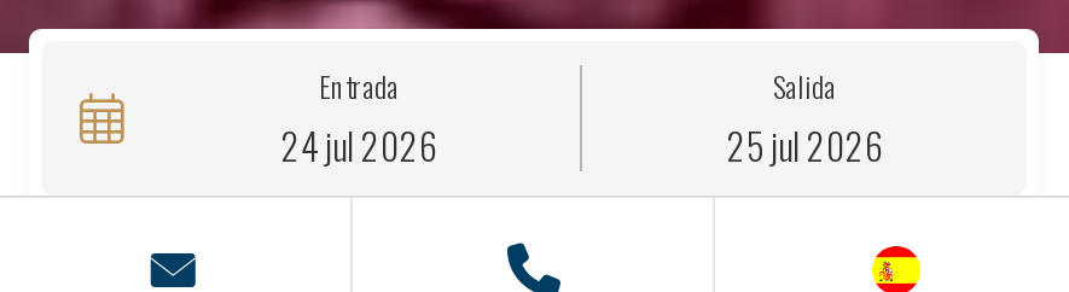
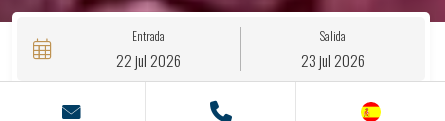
[281,118,436,171] 24 jul 2026 -> [116,49,181,71] 22 jul 2026
[727,118,882,171] 25 jul 2026 -> [301,49,365,71] 23 jul 2026

